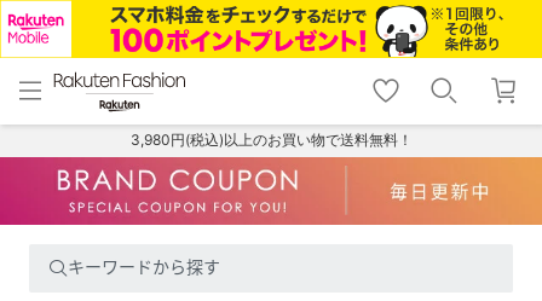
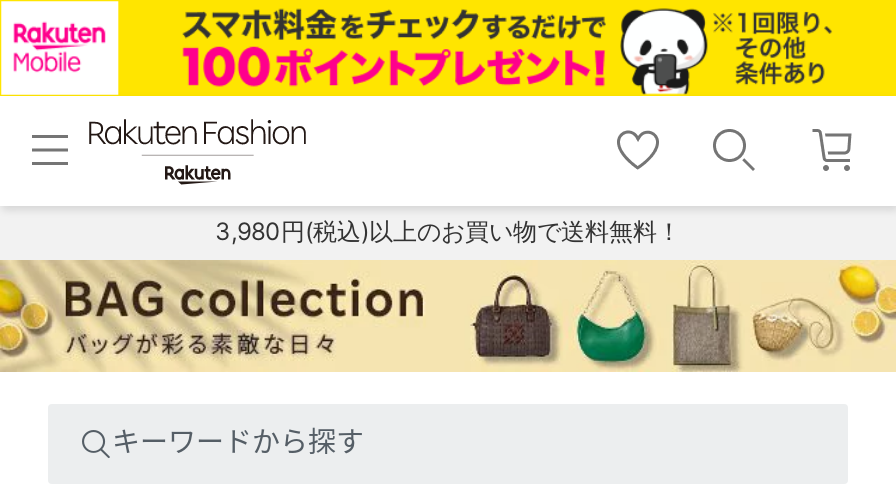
[4,156,538,226] [image] -> [6,260,890,372] [image]

